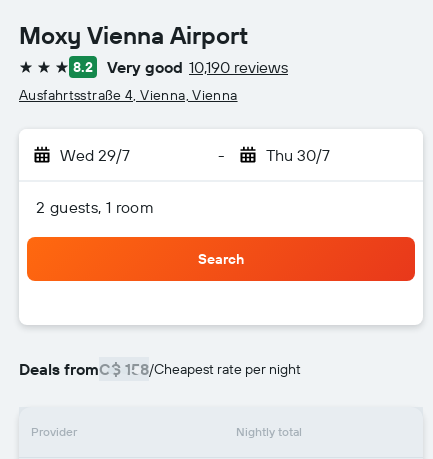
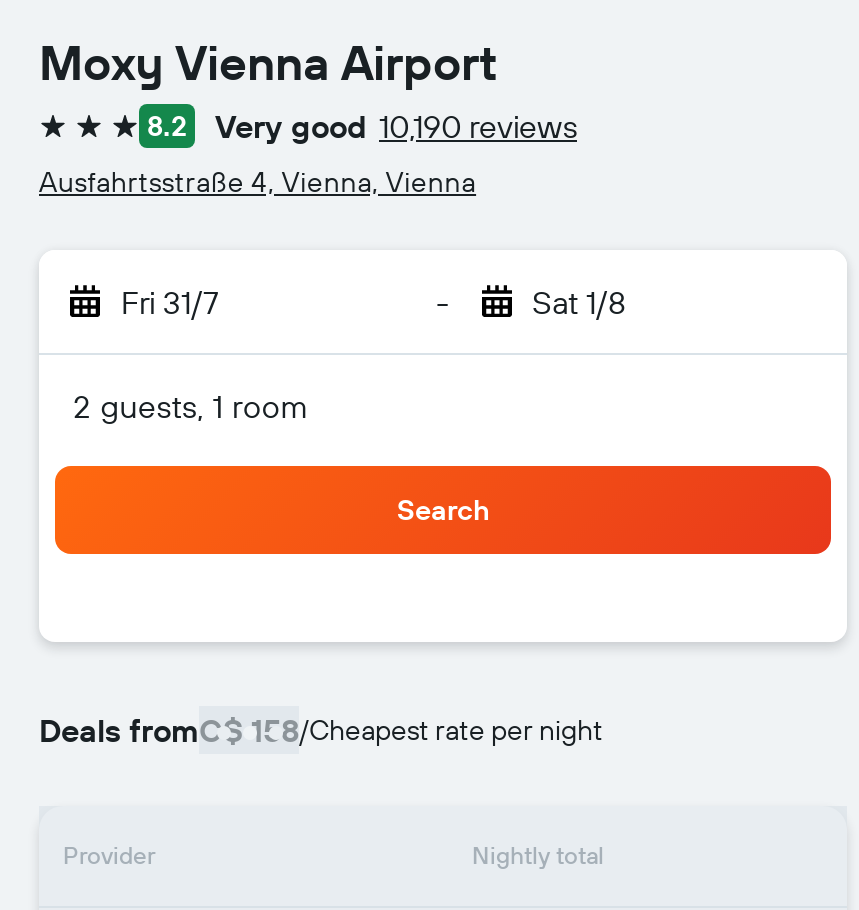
[60,145,130,165] Wed 29/7 -> [121,282,219,322] Fri 31/7
[265,145,329,165] Thu 30/7 -> [532,282,626,322] Sat 1/8

